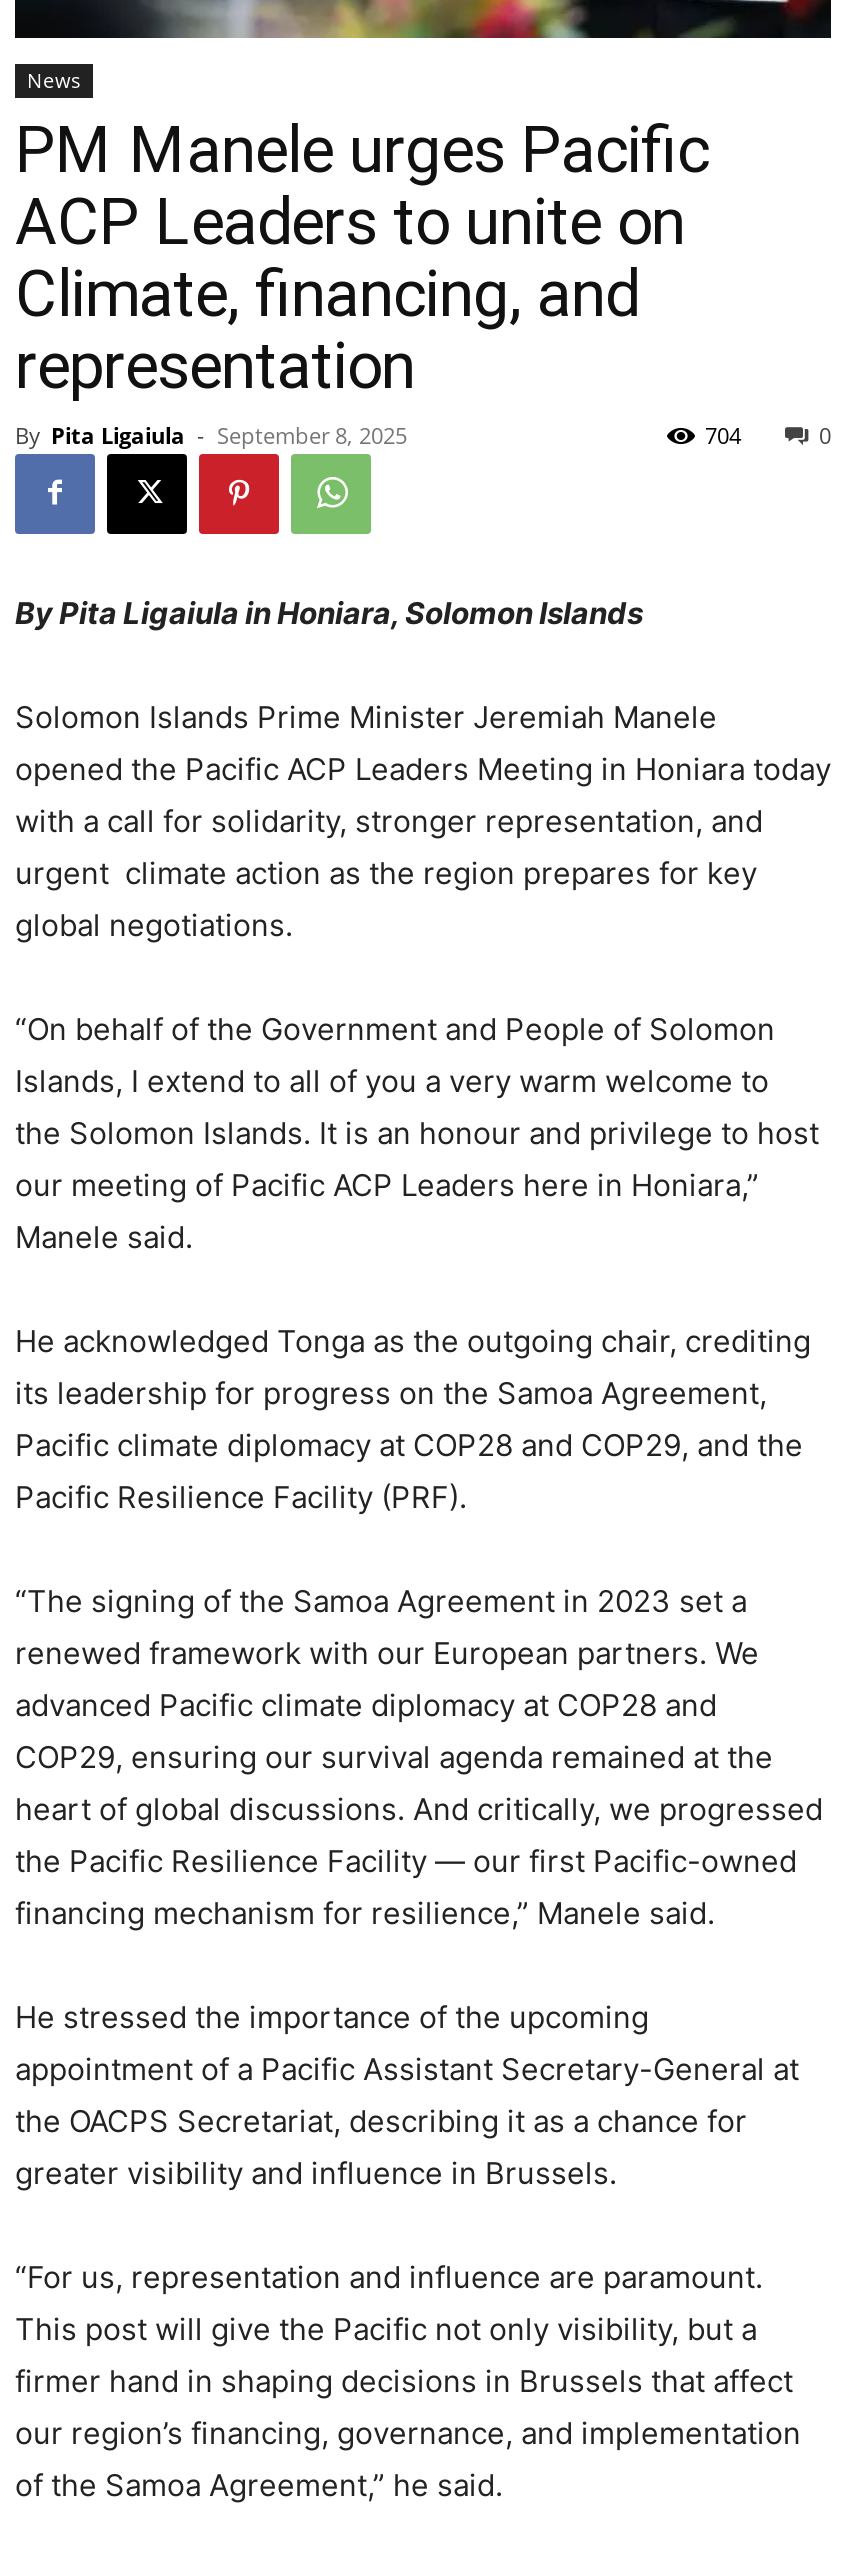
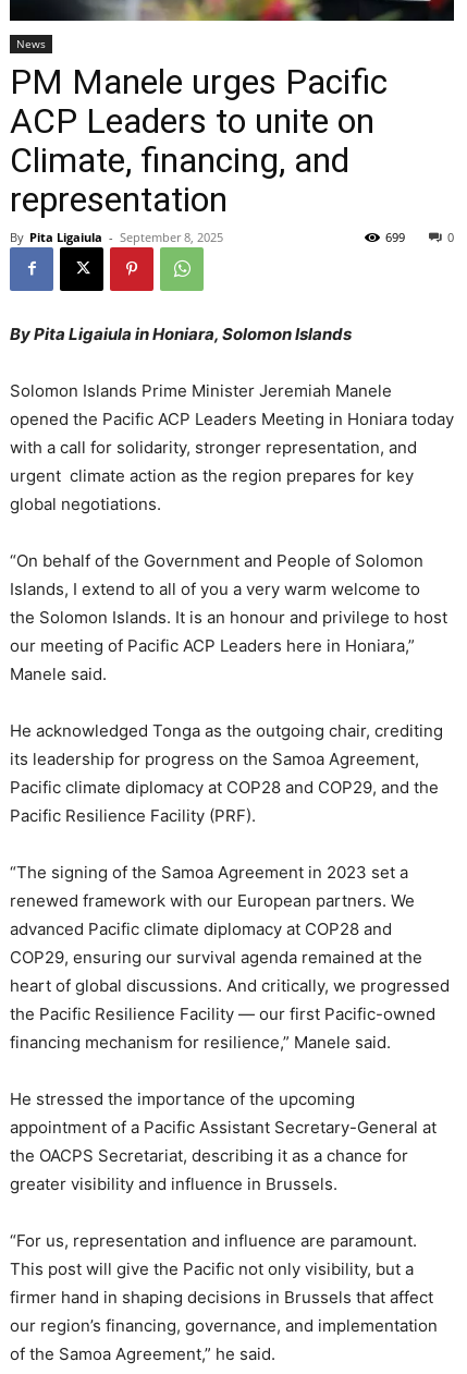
[705,419,741,449] 704 -> [385,228,405,245] 699

